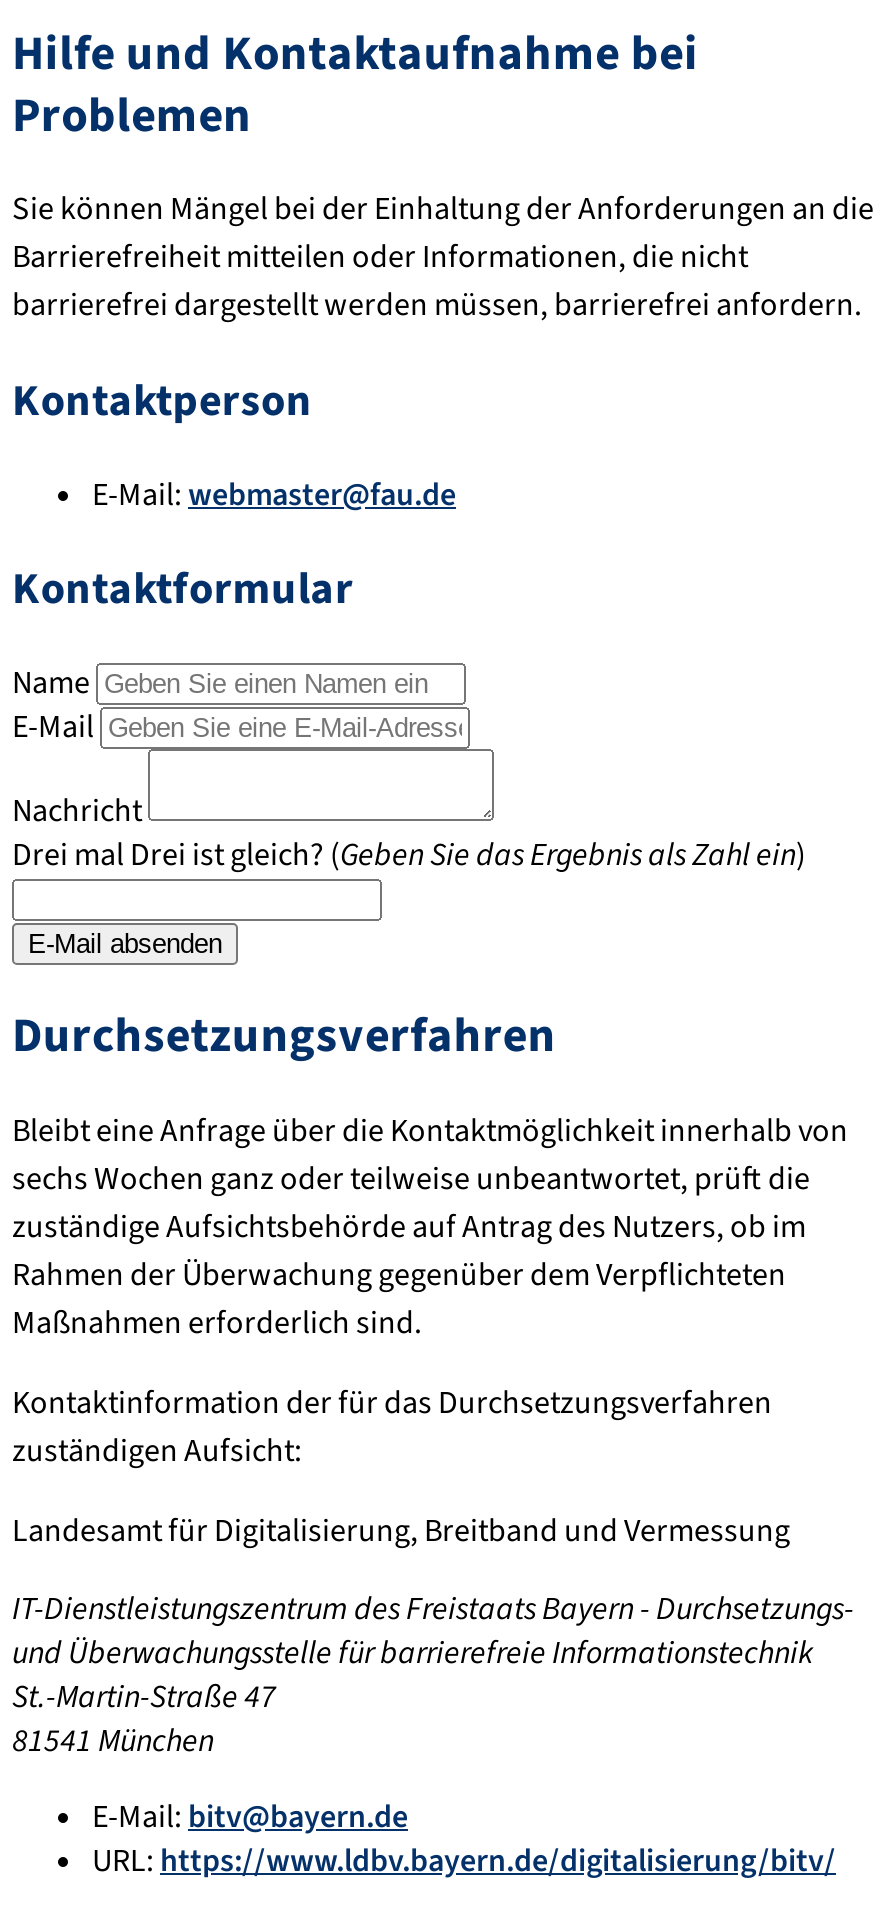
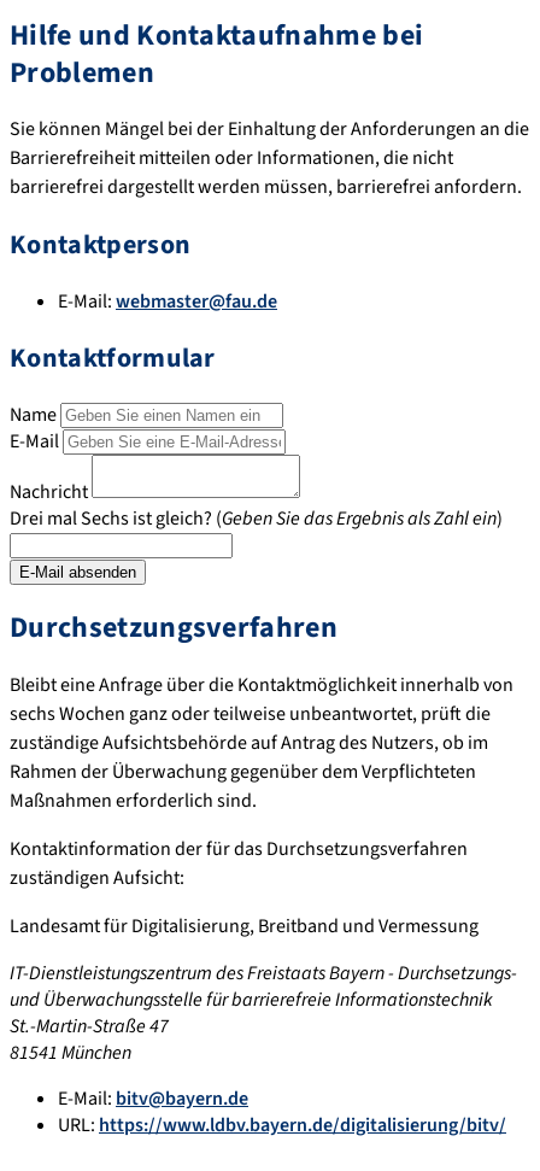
[12,834,806,878] Drei mal Drei ist gleich? (Geben Sie das Ergebnis als Zahl ein) -> [10,506,503,532] Drei mal Sechs ist gleich? (Geben Sie das Ergebnis als Zahl ein)

